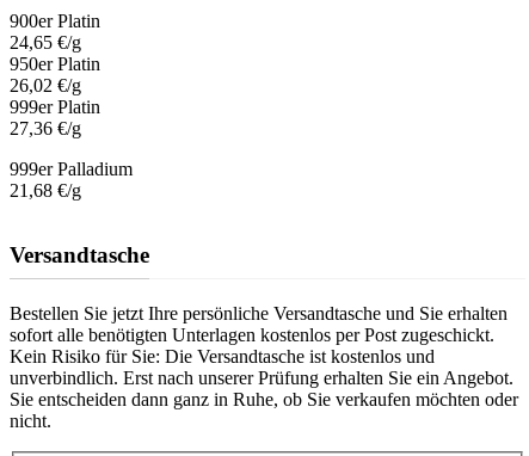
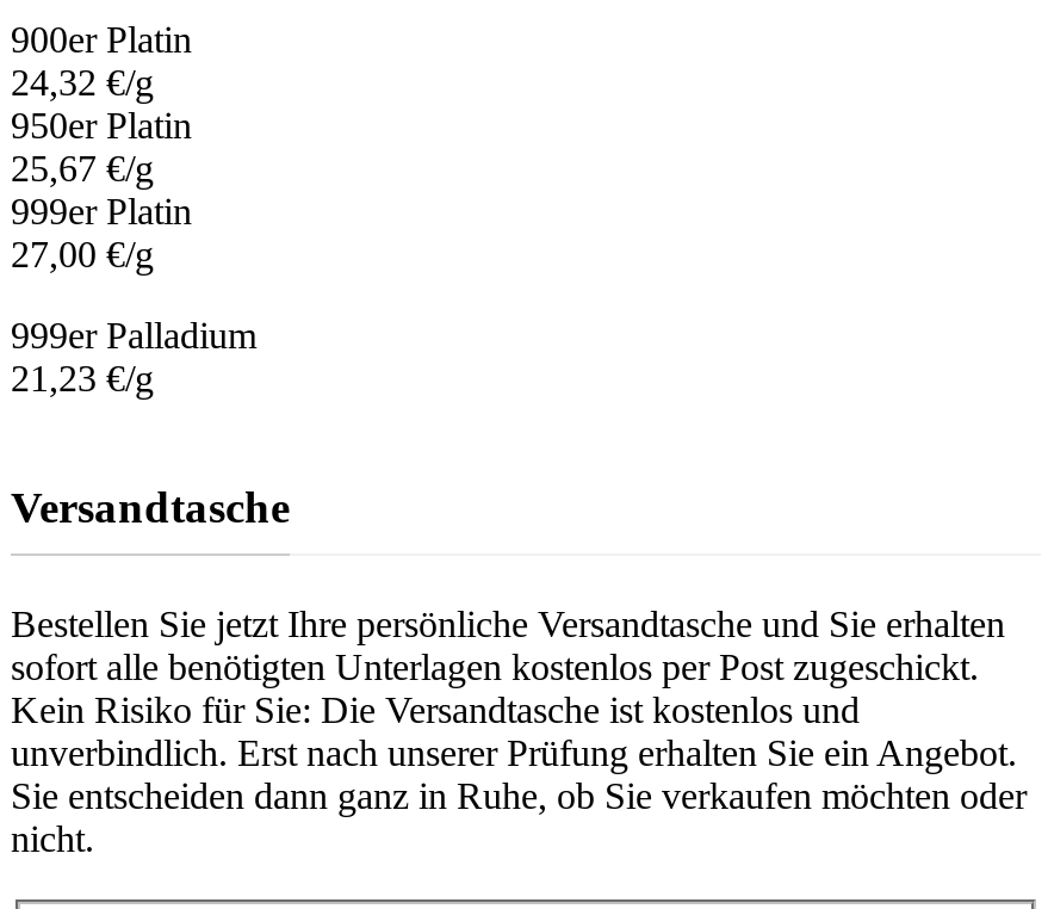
[10,32,81,52] 24,65 €/g -> [11,62,154,102] 24,32 €/g
[10,75,81,95] 26,02 €/g -> [11,147,154,188] 25,67 €/g
[10,118,81,138] 27,36 €/g -> [11,233,154,274] 27,00 €/g
[10,180,81,200] 21,68 €/g -> [11,357,154,398] 21,23 €/g

